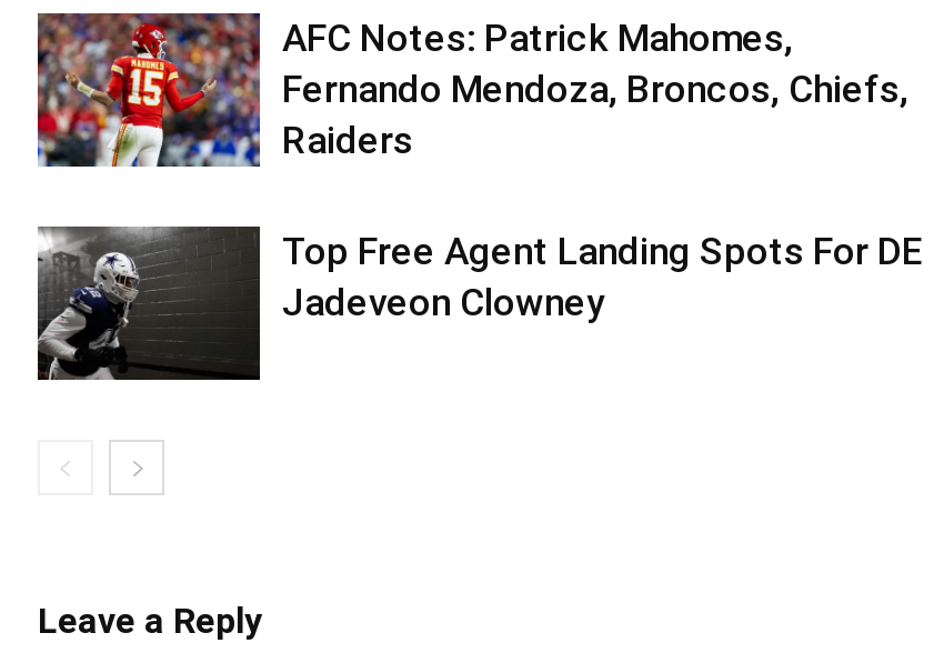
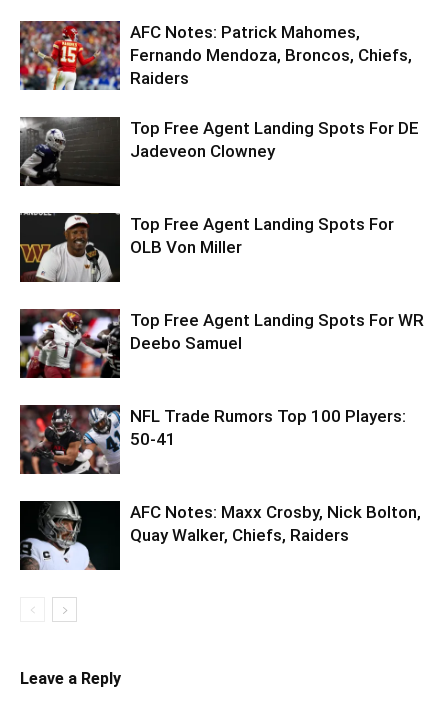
none -> [19,212,394,283] [image] | Top Free Agent Landing Spots For | OLB Von Miller
none -> [19,308,424,379] [image] | Top Free Agent Landing Spots For WR | Deebo Samuel
none -> [19,405,406,475] [image] | NFL Trade Rumors Top 100 Players: | 50-41
none -> [19,501,421,571] [image] | AFC Notes: Maxx Crosby, Nick Bolton, | Quay Walker, Chiefs, Raiders

